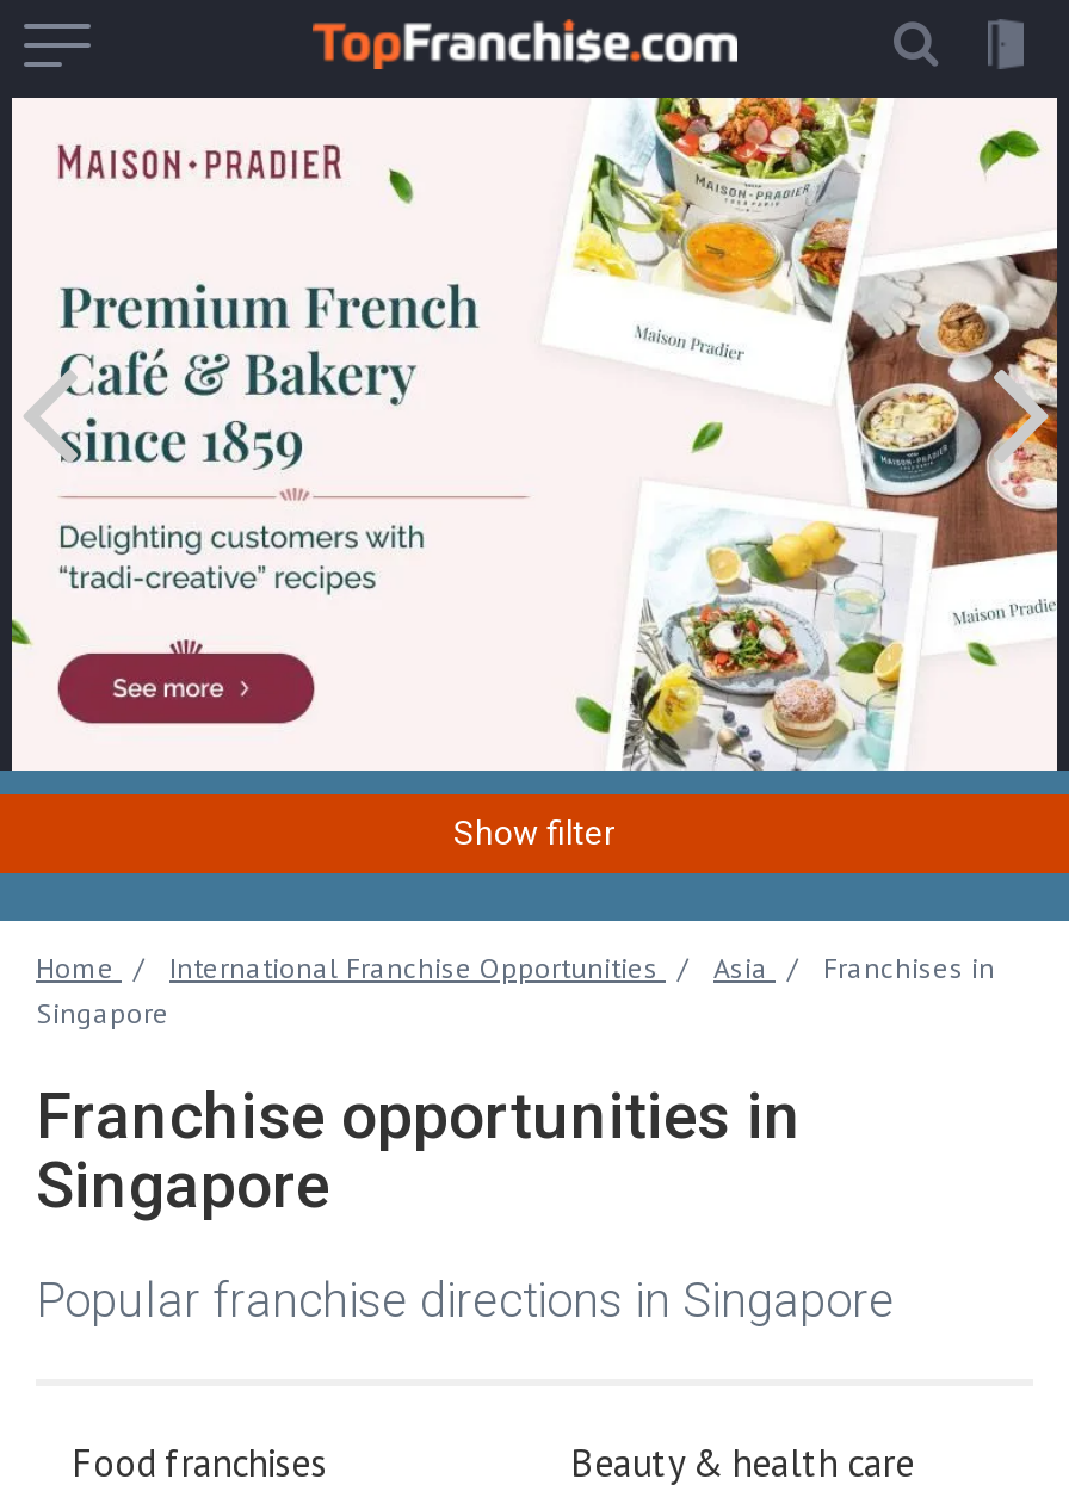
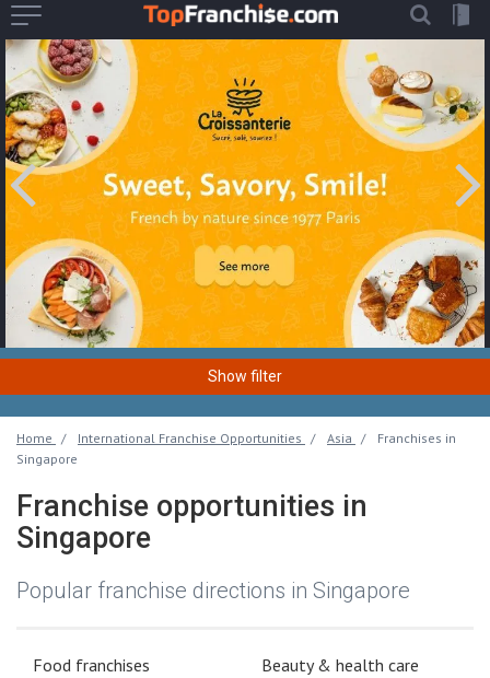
[10,95,1059,773] [image] -> [4,38,486,349] [image]

